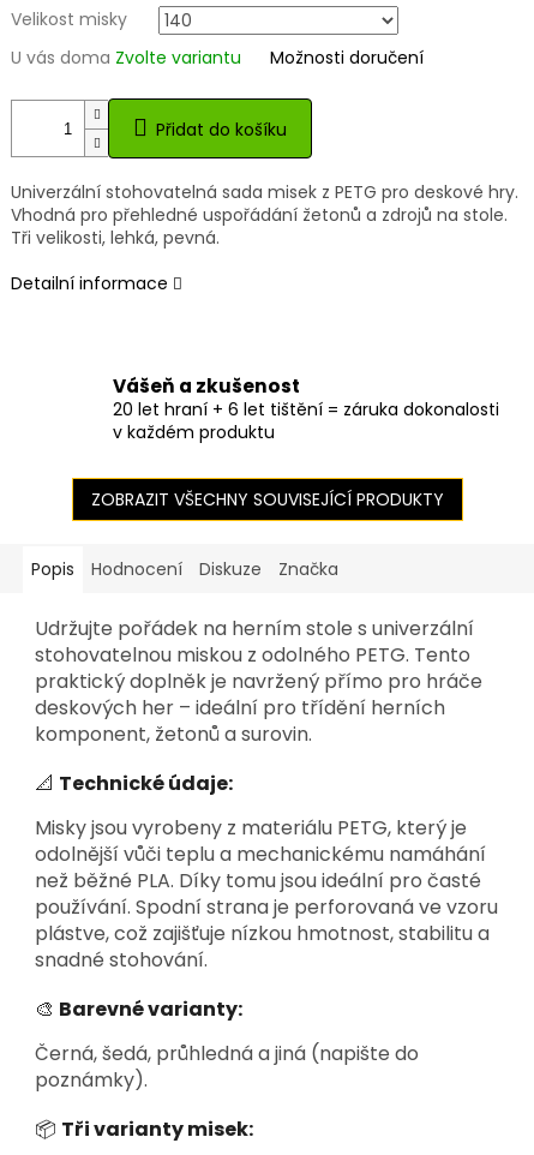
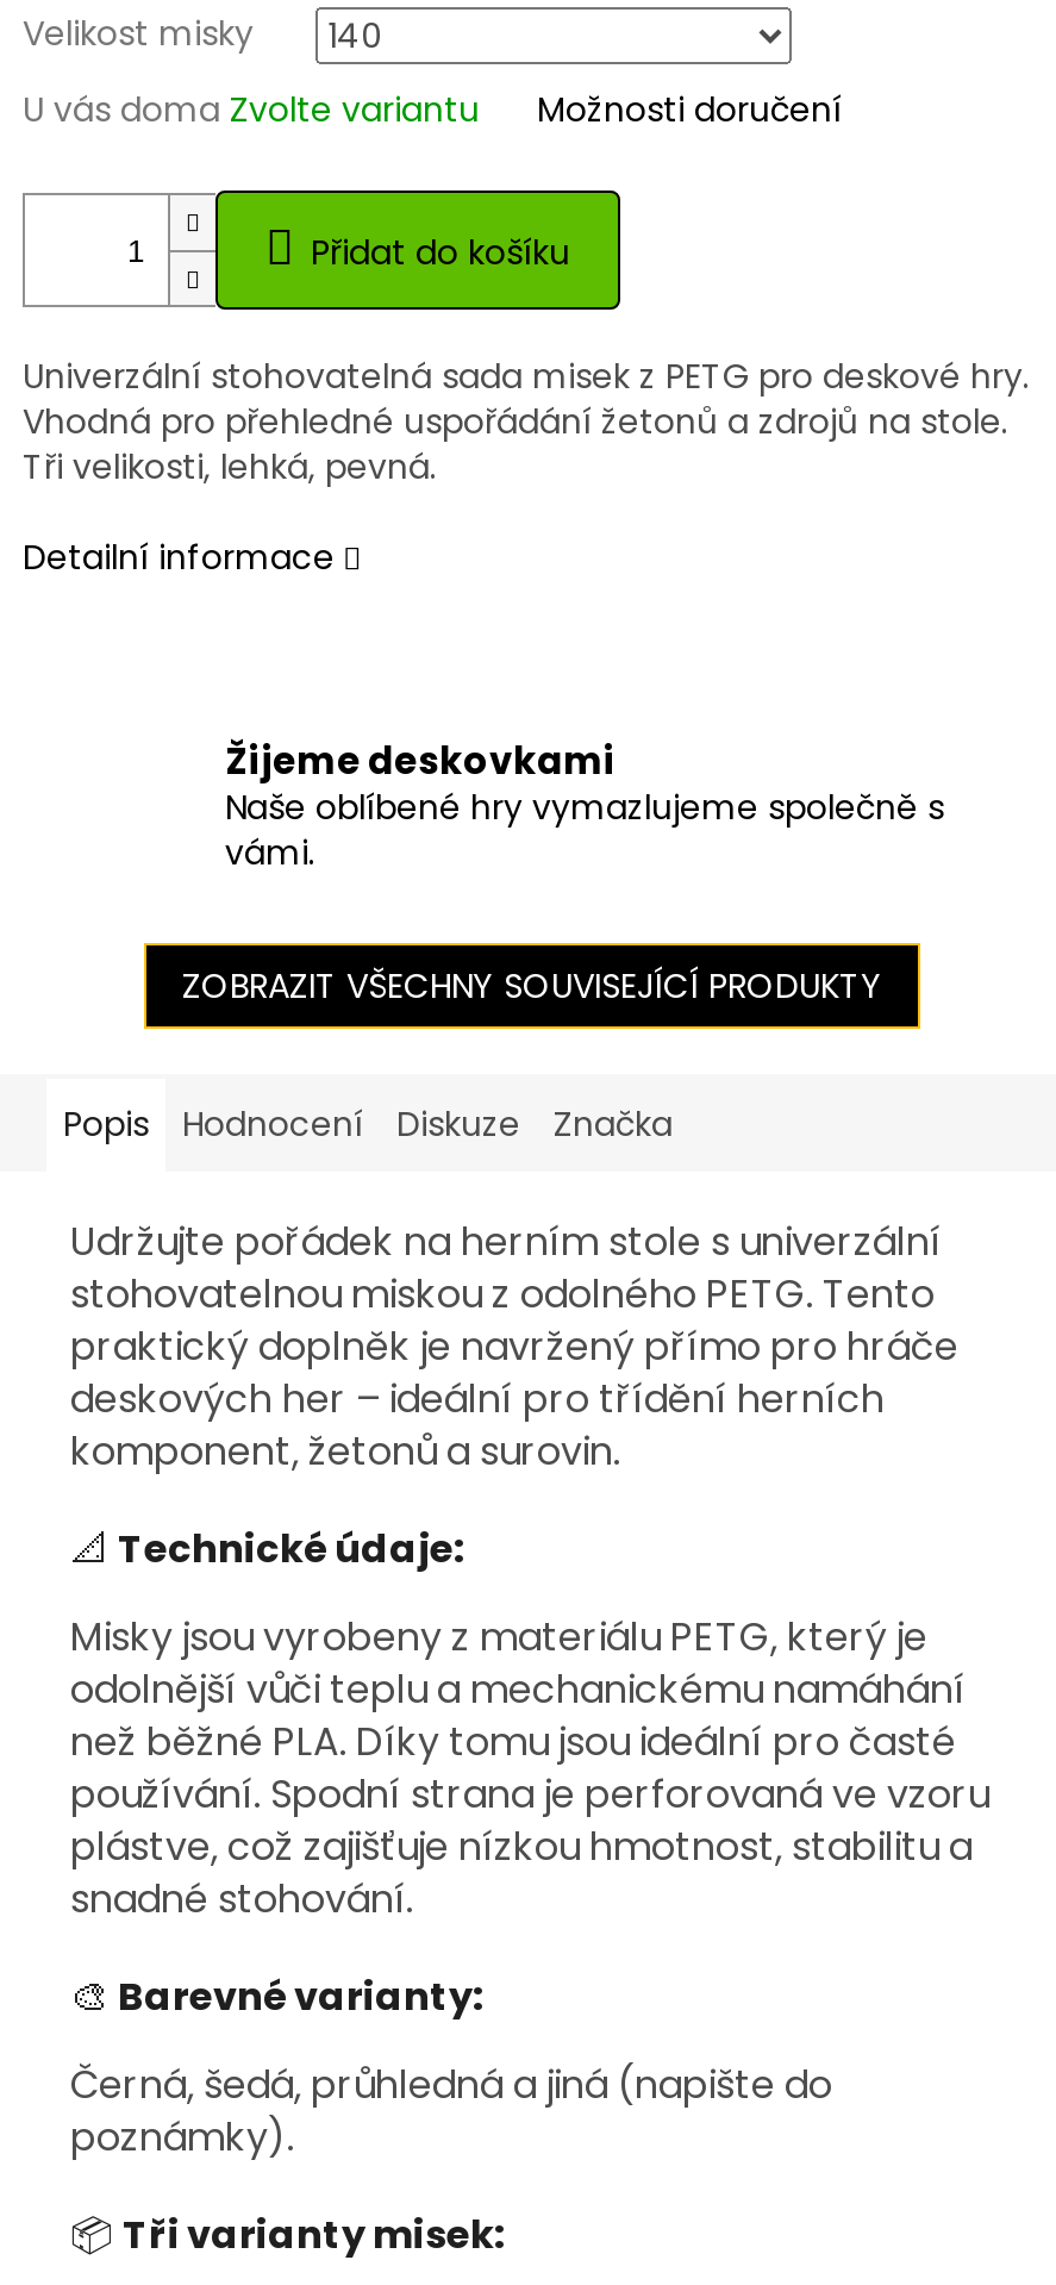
[113,374,499,445] Vášeň a zkušenost | 20 let hraní + 6 let tištění = záruka dokonalosti | v každém produktu -> [225,737,944,877] Žijeme deskovkami | Naše oblíbené hry vymazlujeme společně s | vámi.

